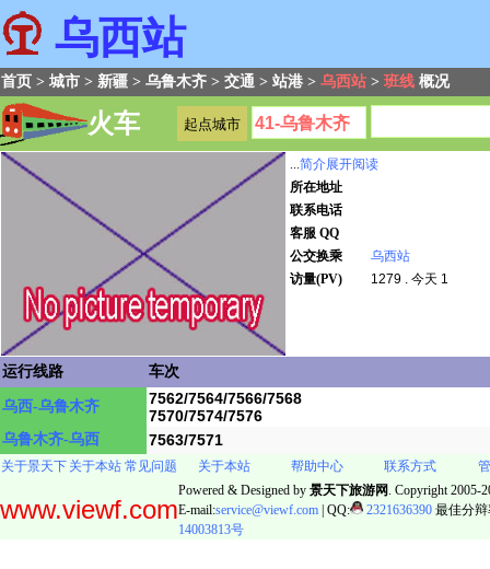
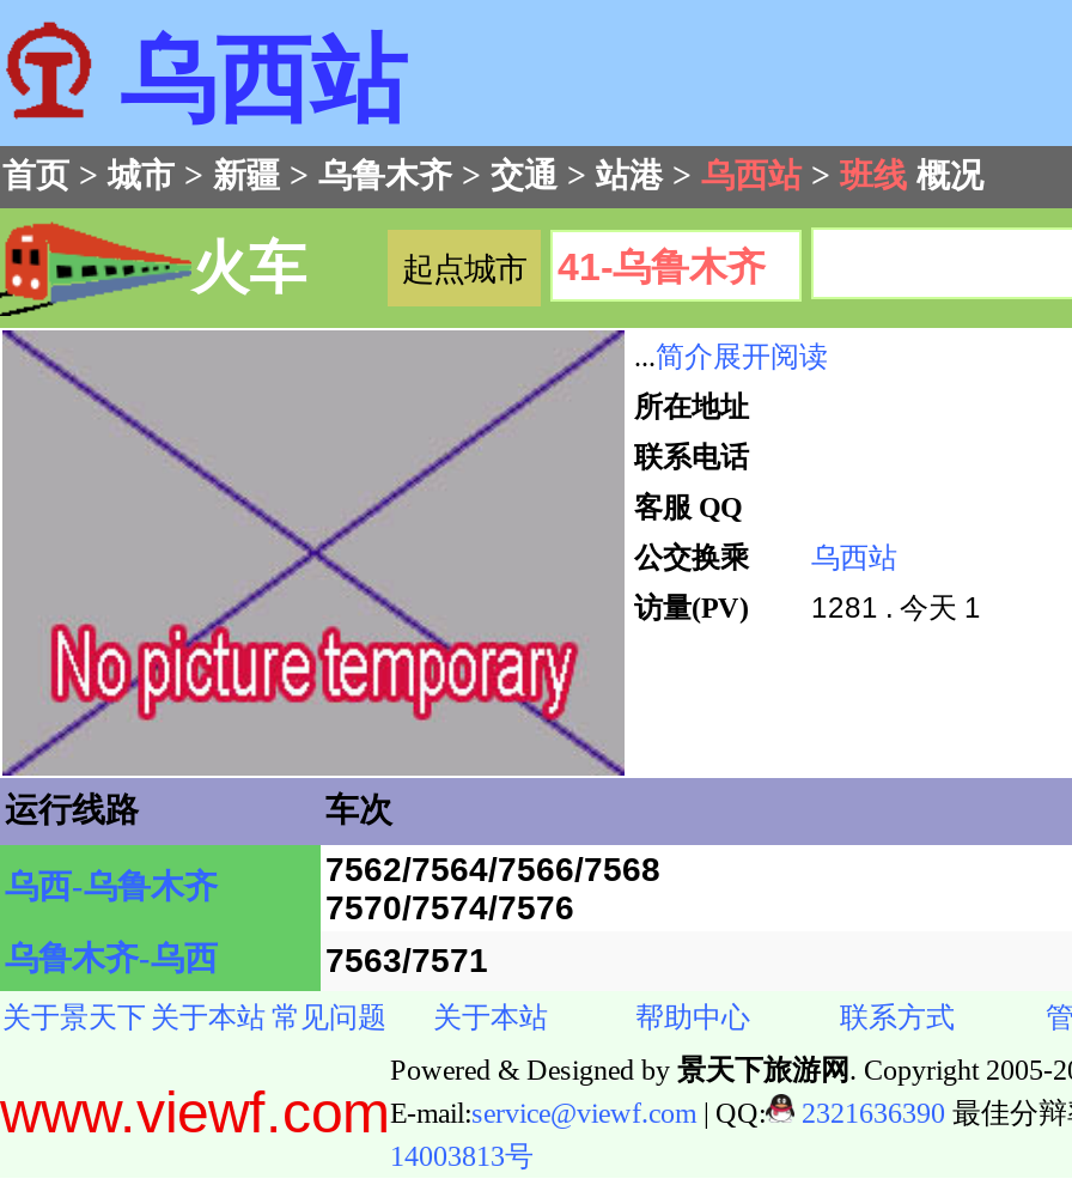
[290,271,448,287] 访量(PV) 1279 . 今天 1 -> [634,591,981,625] 访量(PV) 1281 . 今天 1

